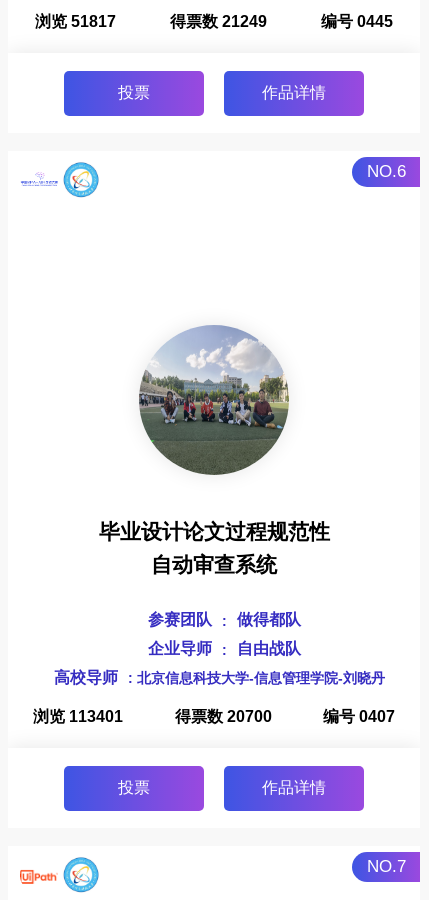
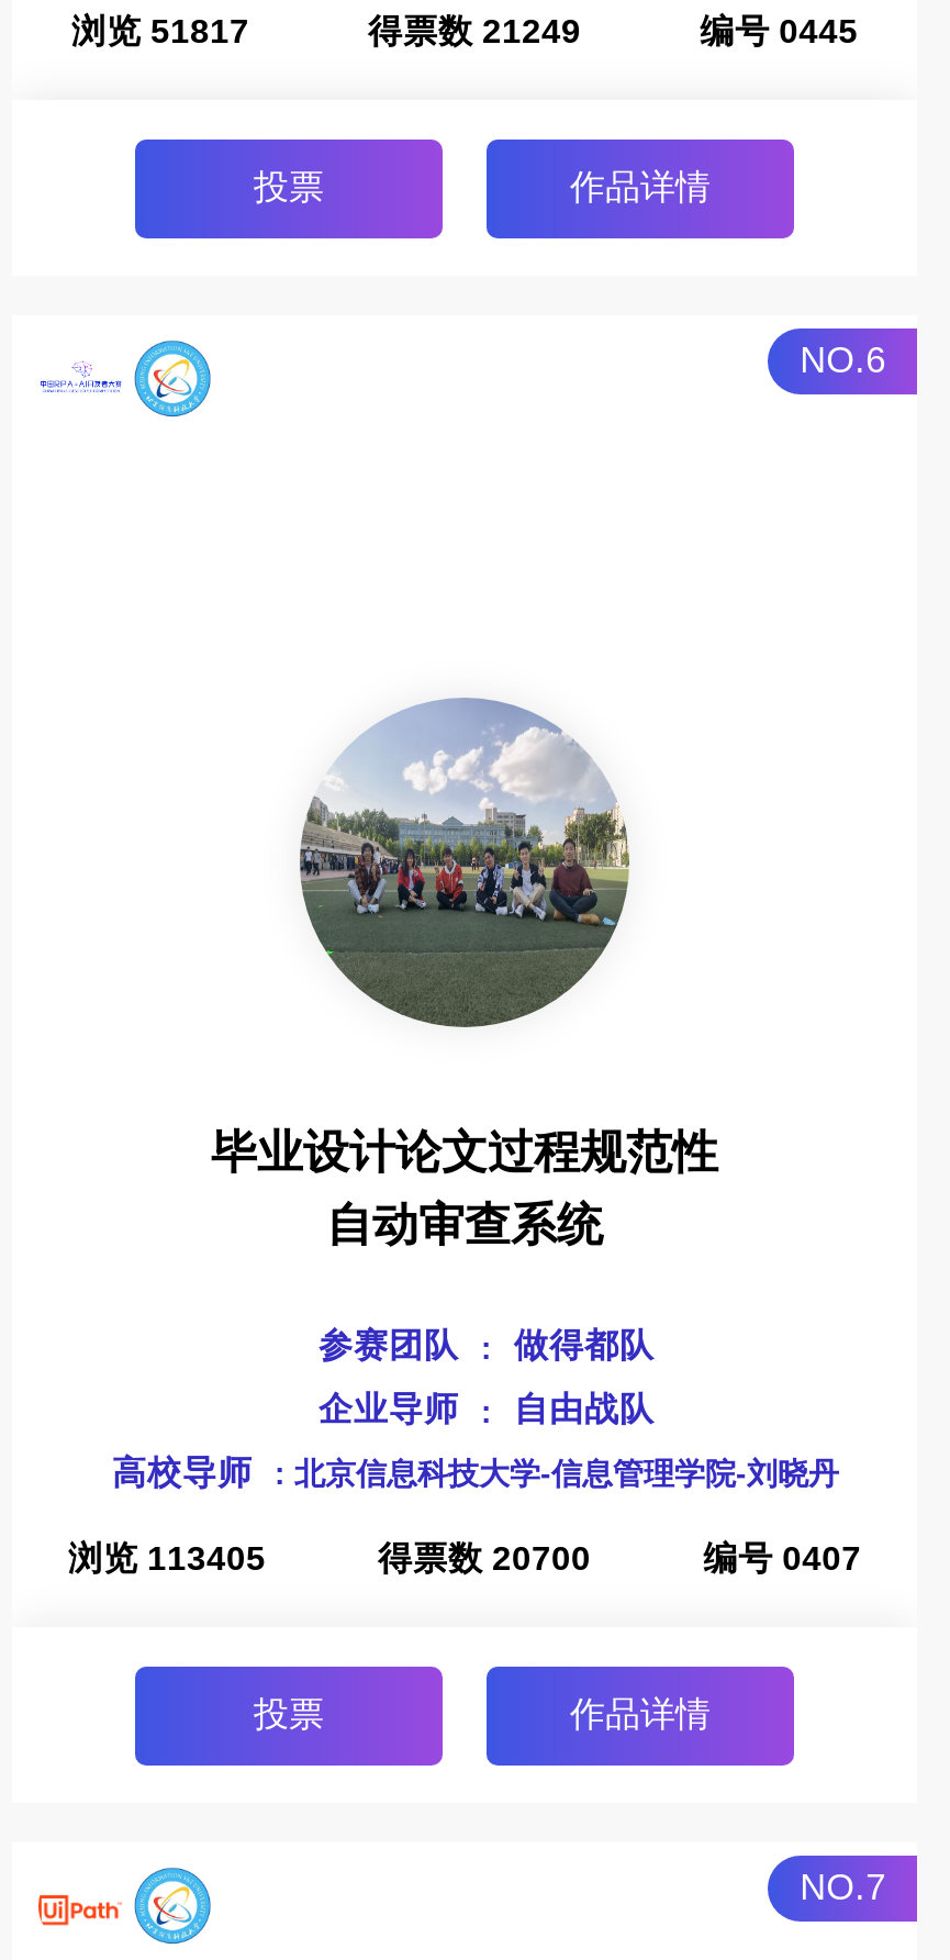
[33,708,123,725] 浏览 113401 -> [68,1540,266,1577] 浏览 113405

